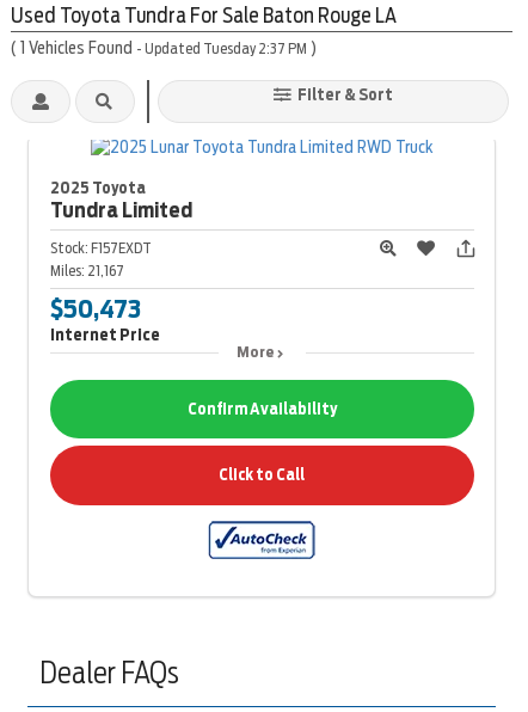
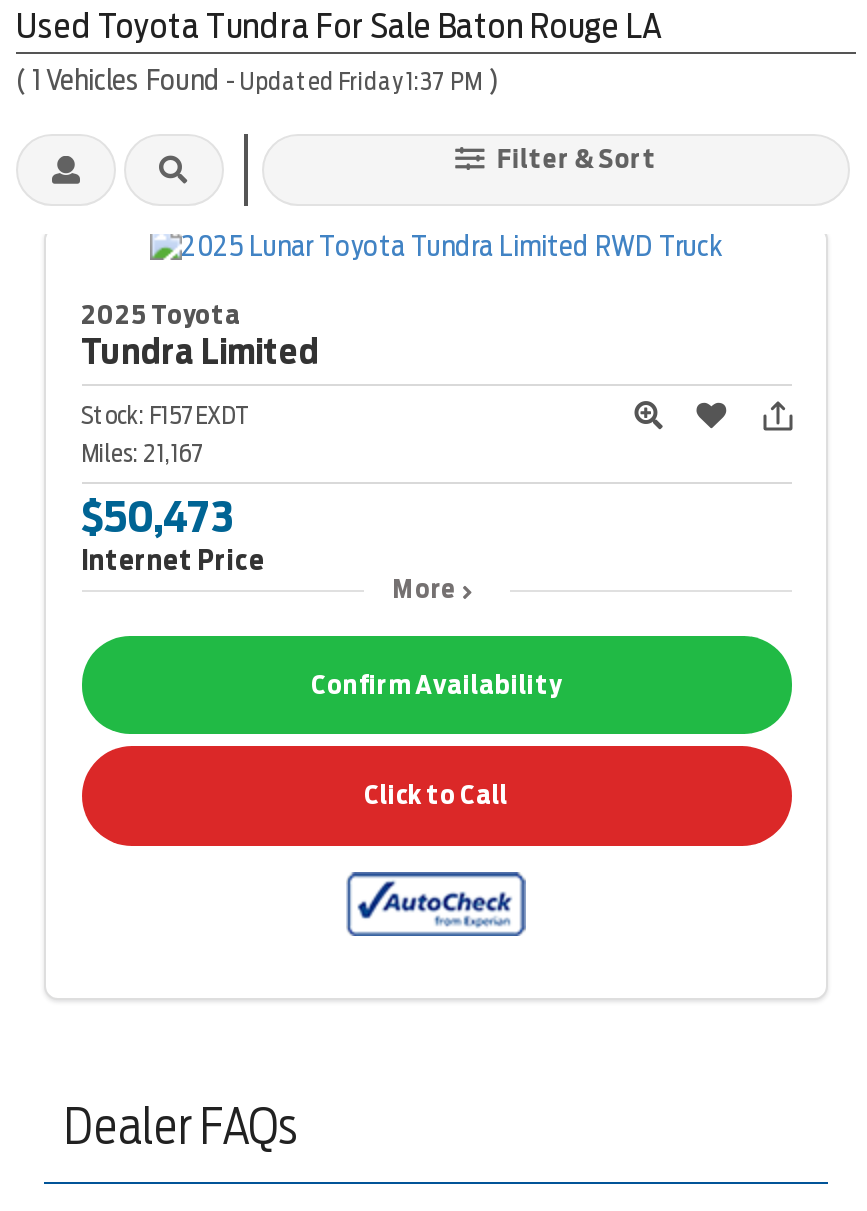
[11,39,317,58] (1 Vehicles Found - Updated Tuesday 2:37 PM) -> [16,65,498,97] (1 Vehicles Found - Updated Friday 1:37 PM)

